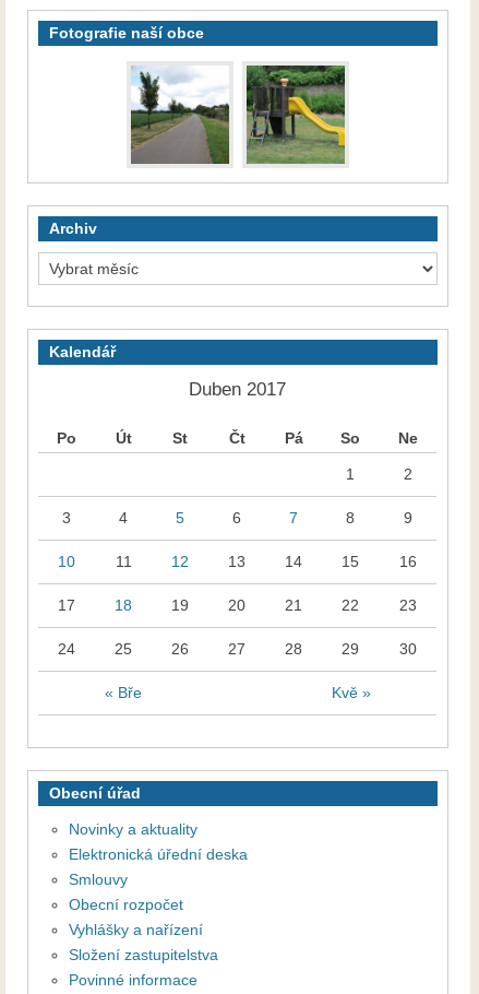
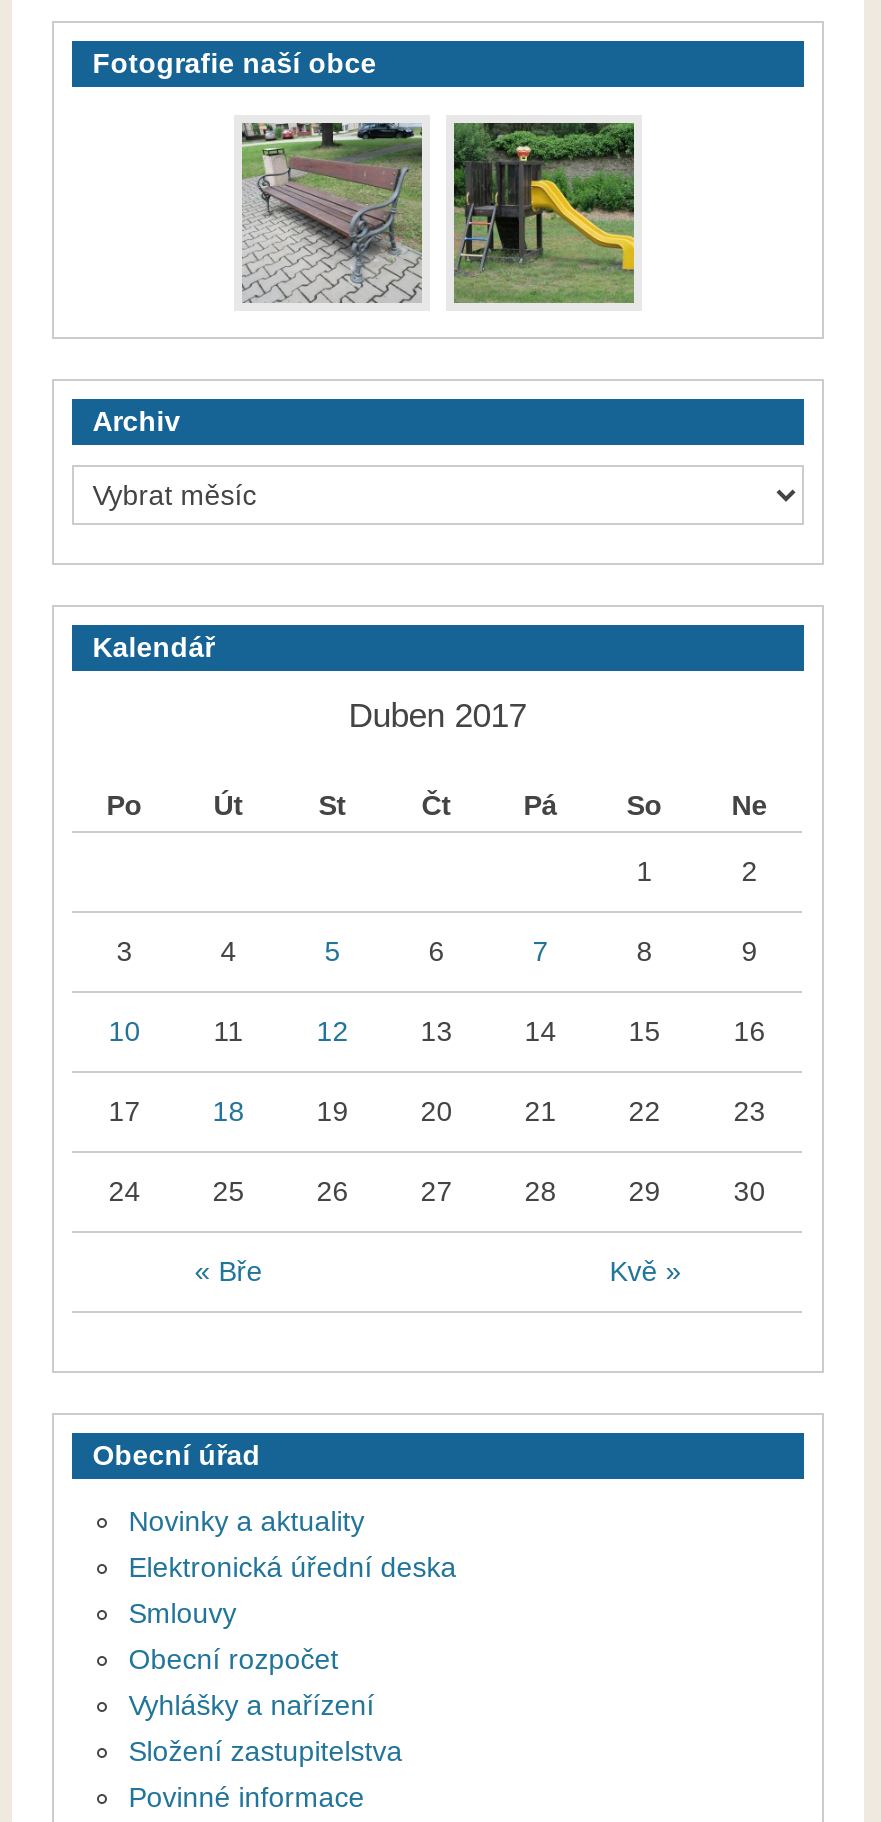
[130,66,230,164] [image] -> [240,121,424,301] [image]

